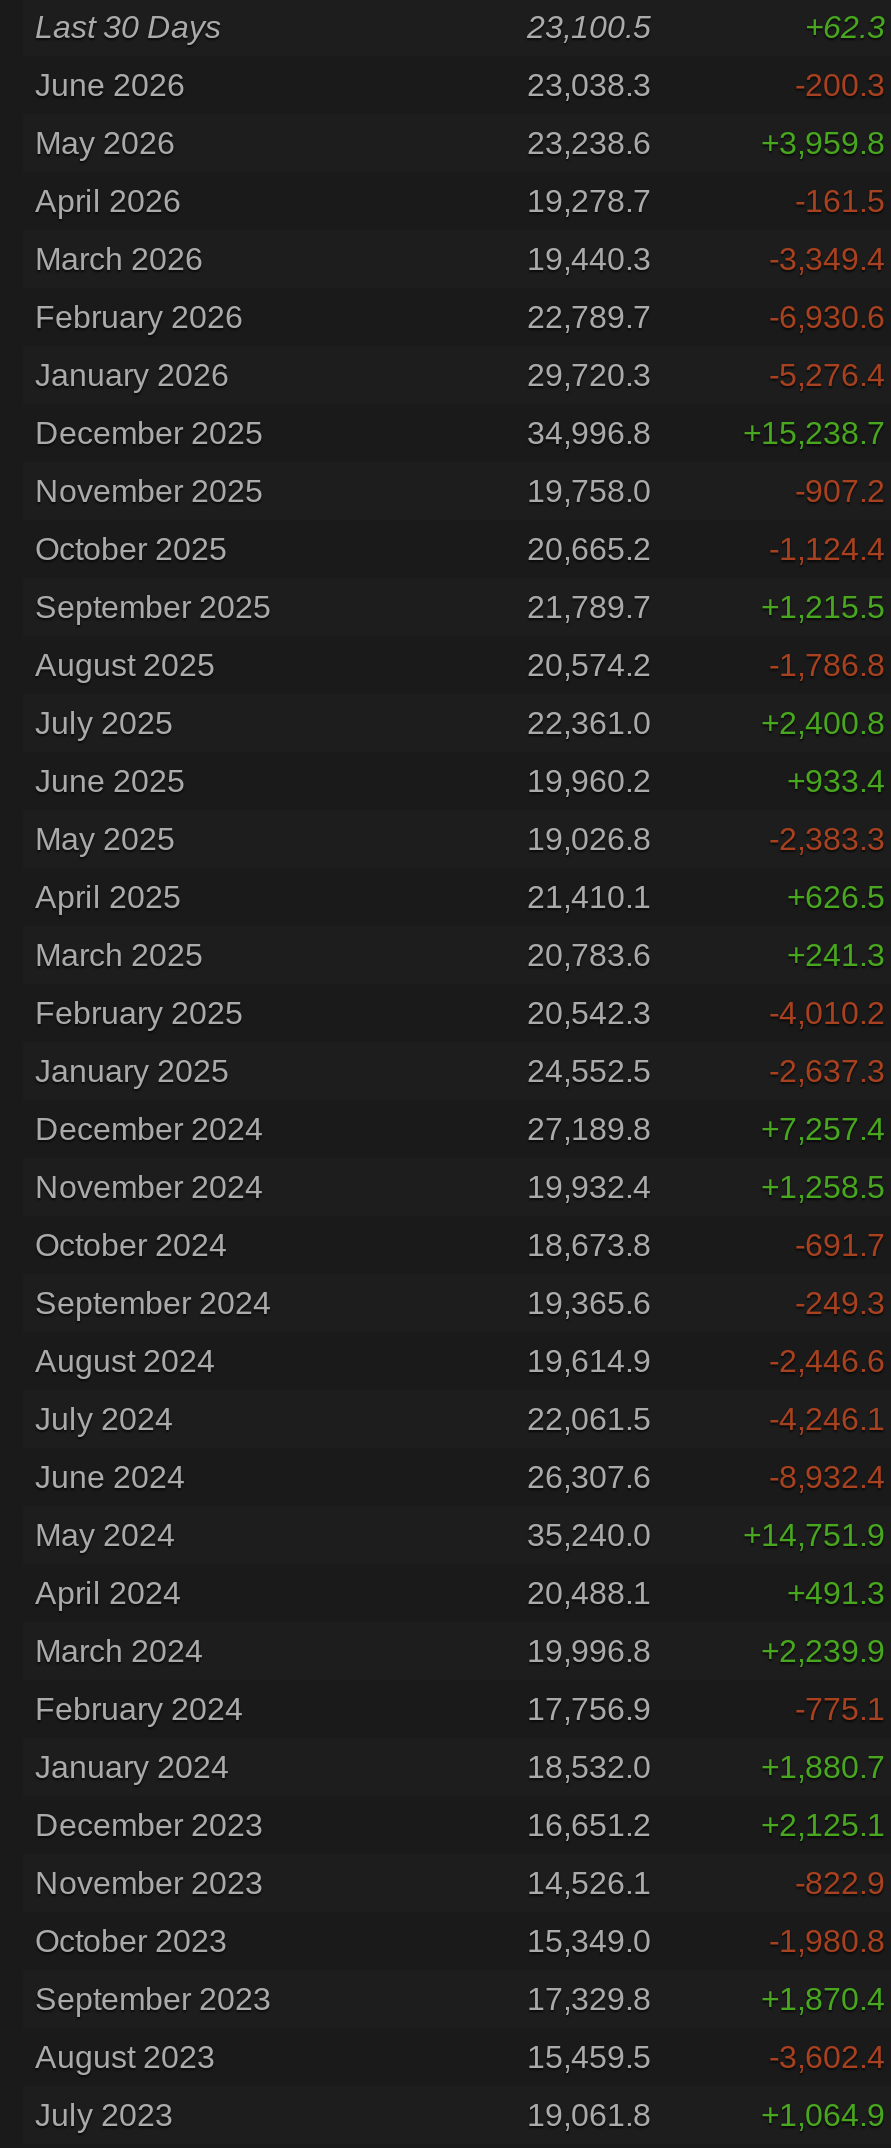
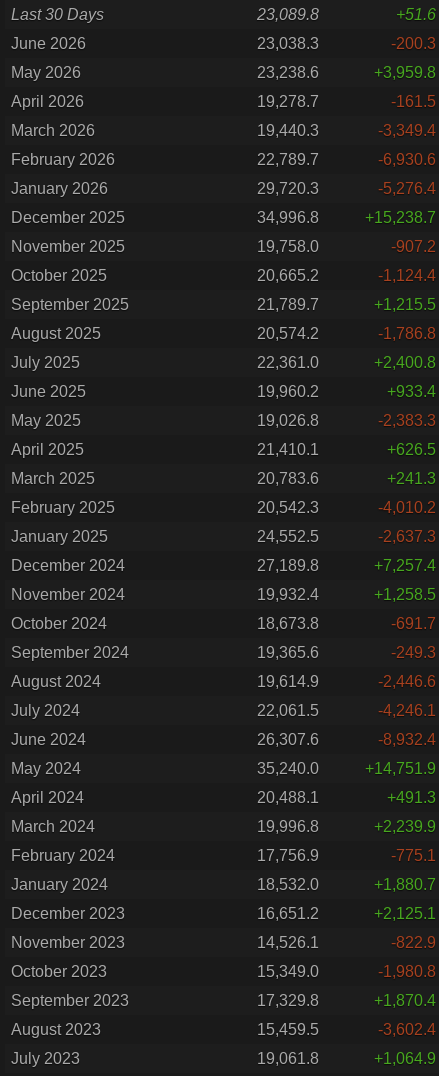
[527,10,651,44] 23,100.5 -> [257,6,319,23] 23,089.8
[805,10,885,44] +62.3 -> [396,6,436,23] +51.6

